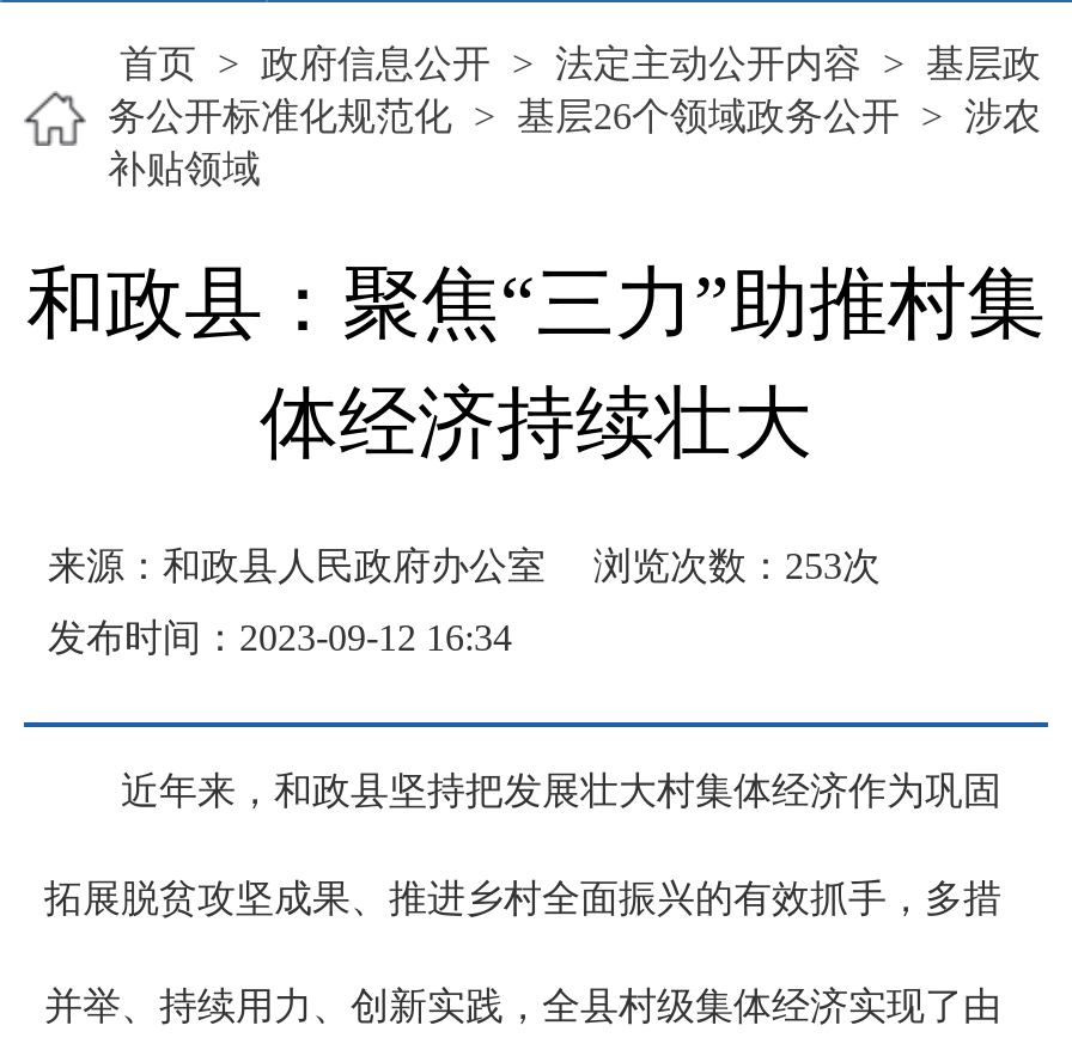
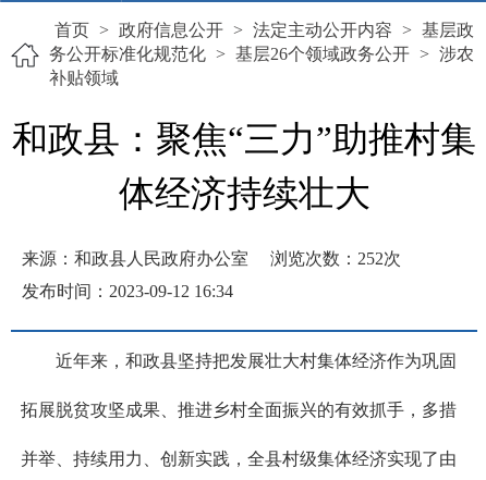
[48,545,881,586] 来源：和政县人民政府办公室 浏览次数：253次 -> [22,249,401,268] 来源：和政县人民政府办公室 浏览次数：252次

